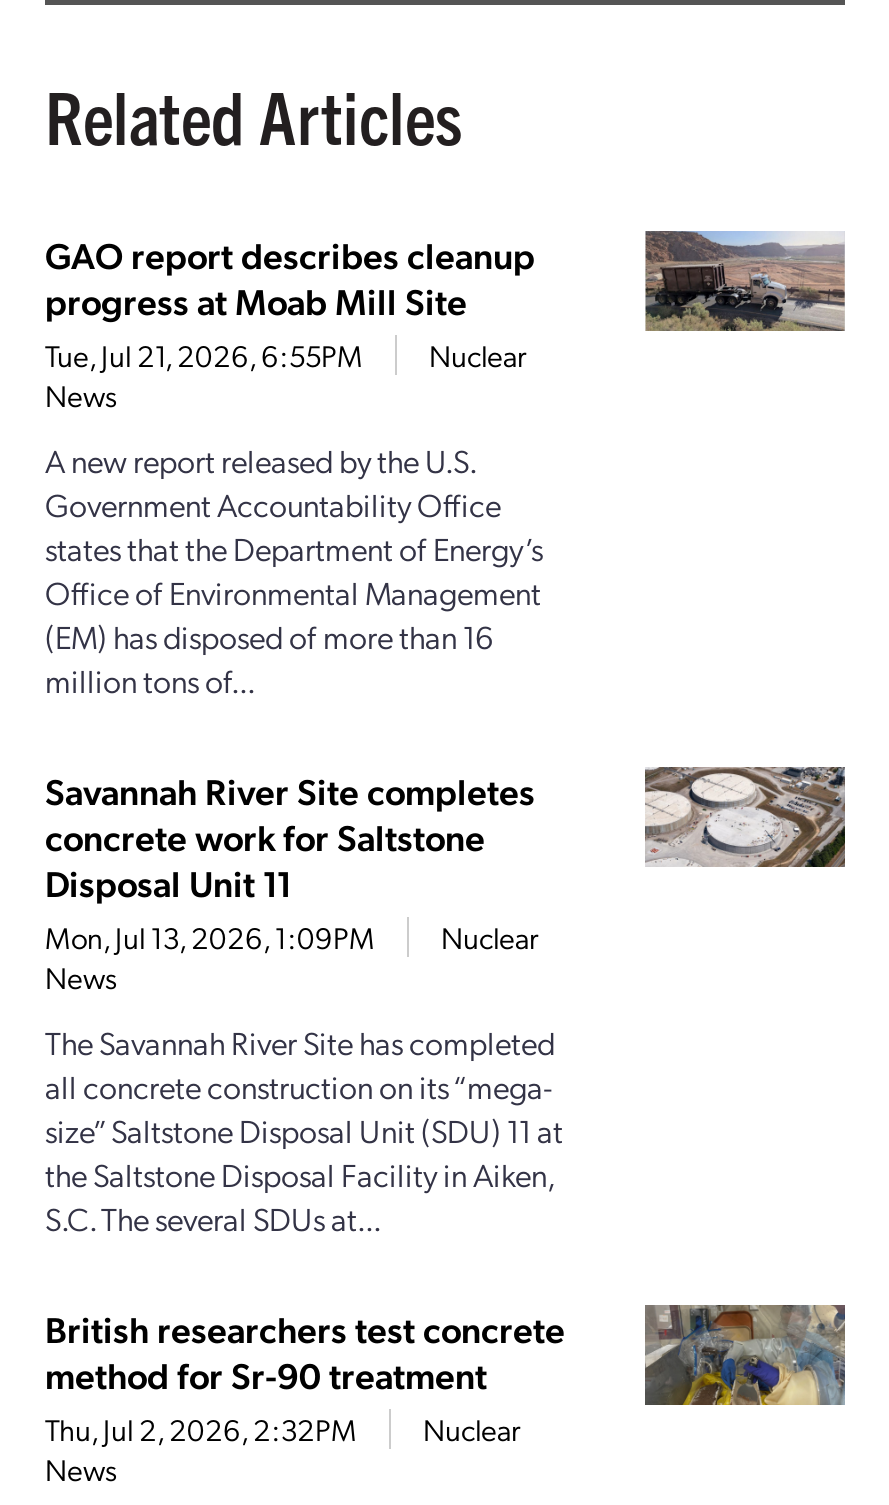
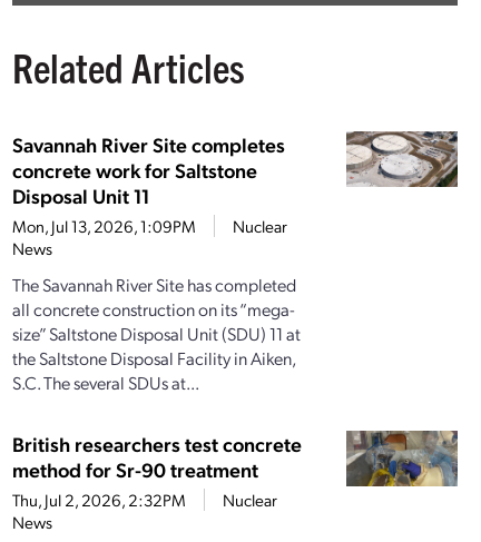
[45,231,543,701] GAO report describes cleanup | progress at Moab Mill Site | Tue, Jul 21, 2026, 6:55PM | Nuclear | News | A new report released by the U.S. | Government Accountability Office | states that the Department of Energy’s | Office of Environmental Management | (EM) has disposed of more than 16 | million tons of... -> none
[645,231,845,333] [image] -> none

